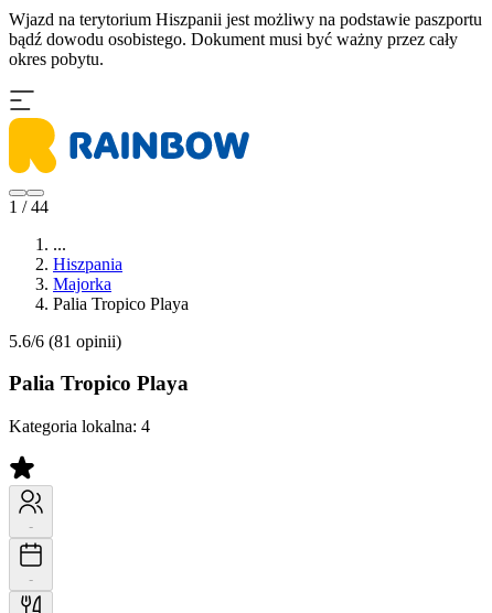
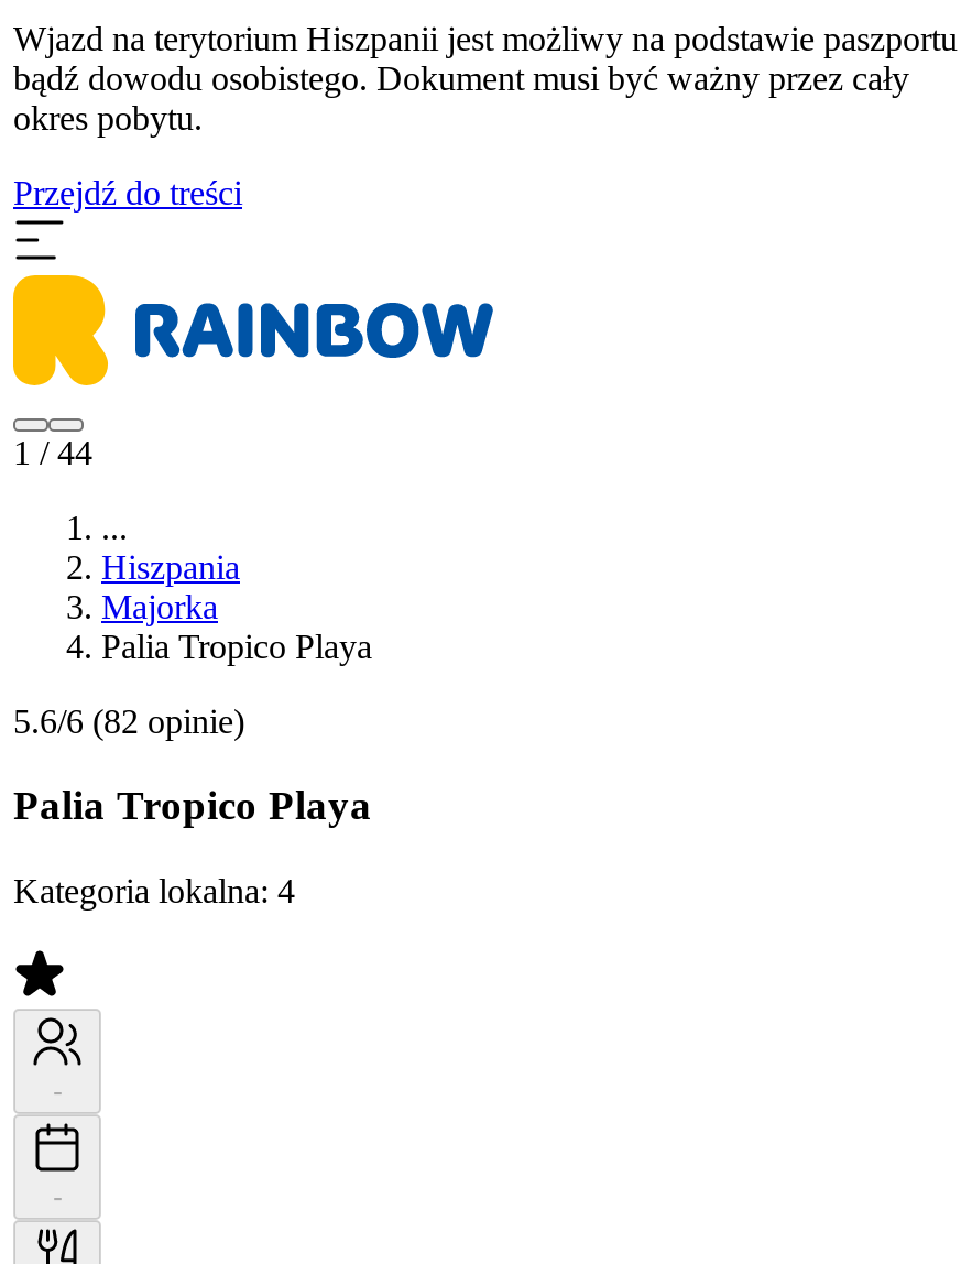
none -> [13,173,242,211] Przejdź do treści
[9,332,121,350] 5.6/6 (81 opinii) -> [13,702,244,739] 5.6/6 (82 opinie)

